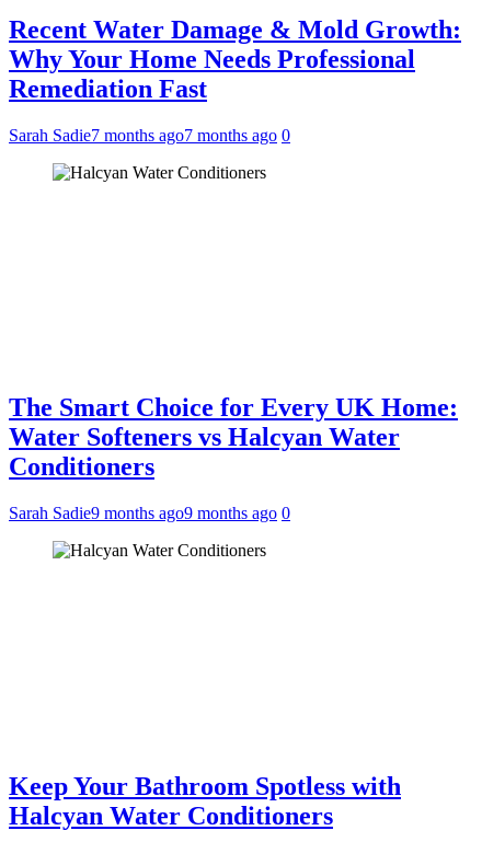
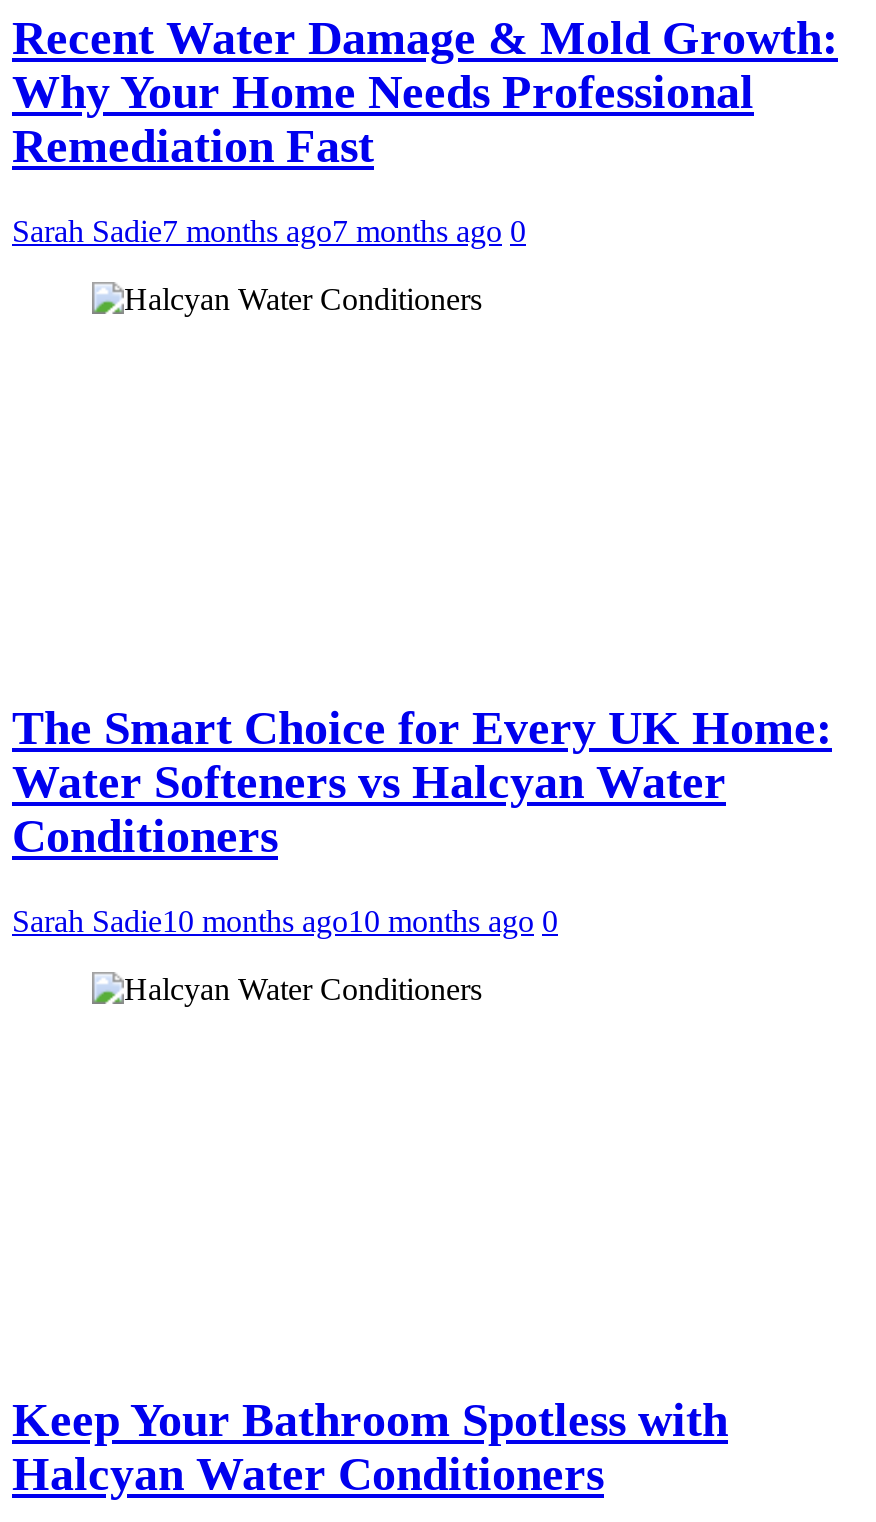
[9,504,290,523] Sarah Sadie9 months ago9 months ago 0 -> [12,905,558,939] Sarah Sadie10 months ago10 months ago 0

